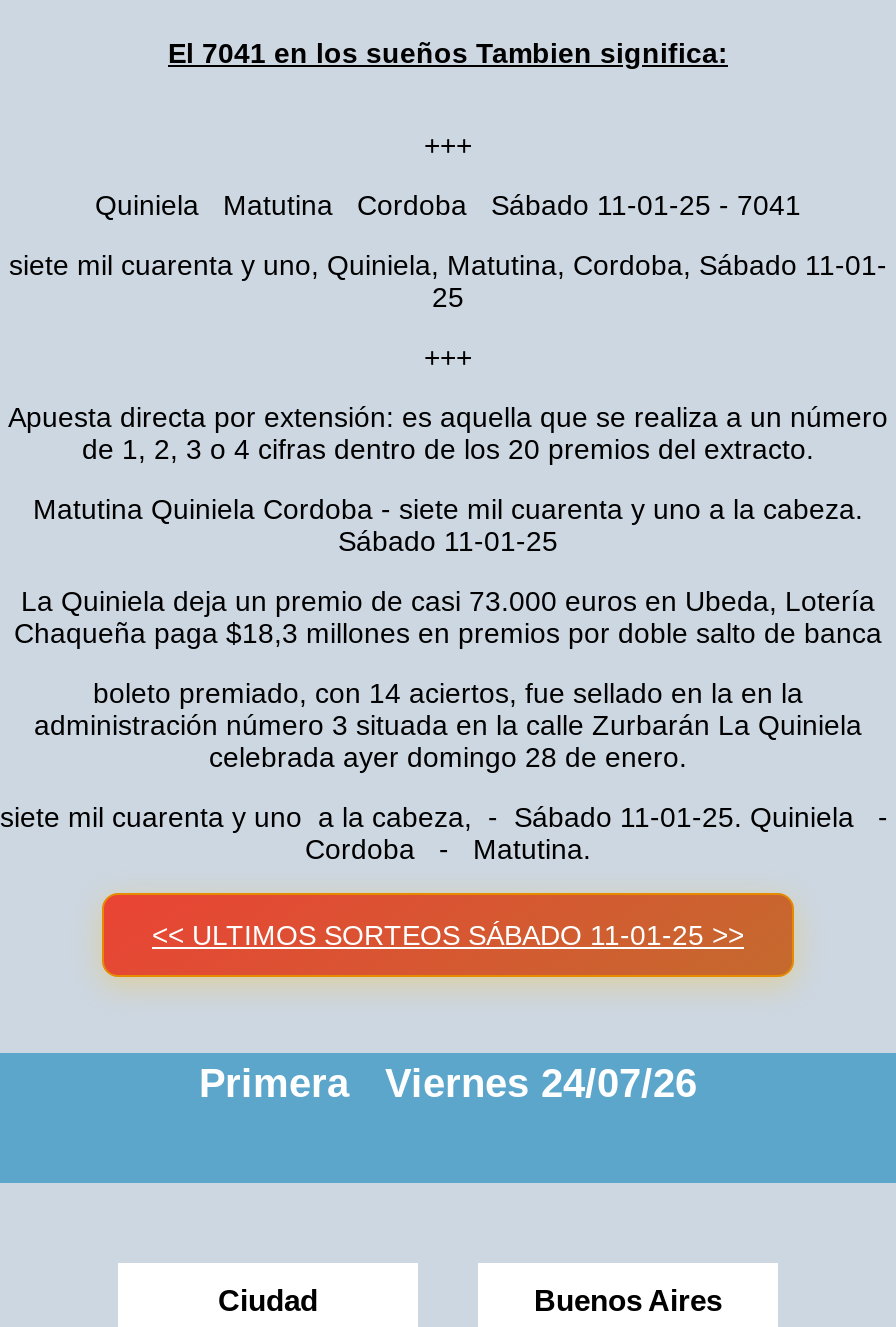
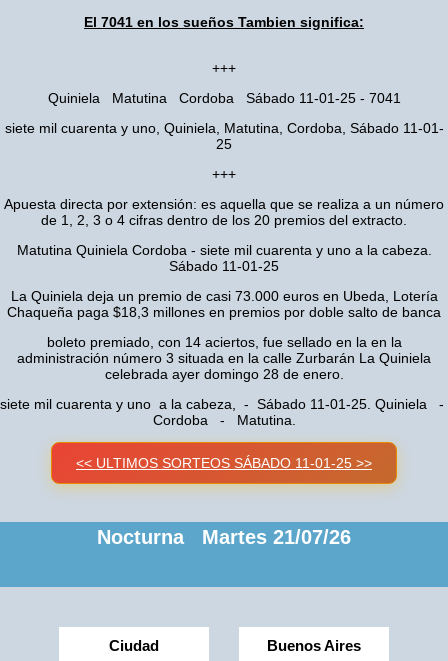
[199,1061,697,1105] Primera Viernes 24/07/26 -> [97,526,351,548] Nocturna Martes 21/07/26

